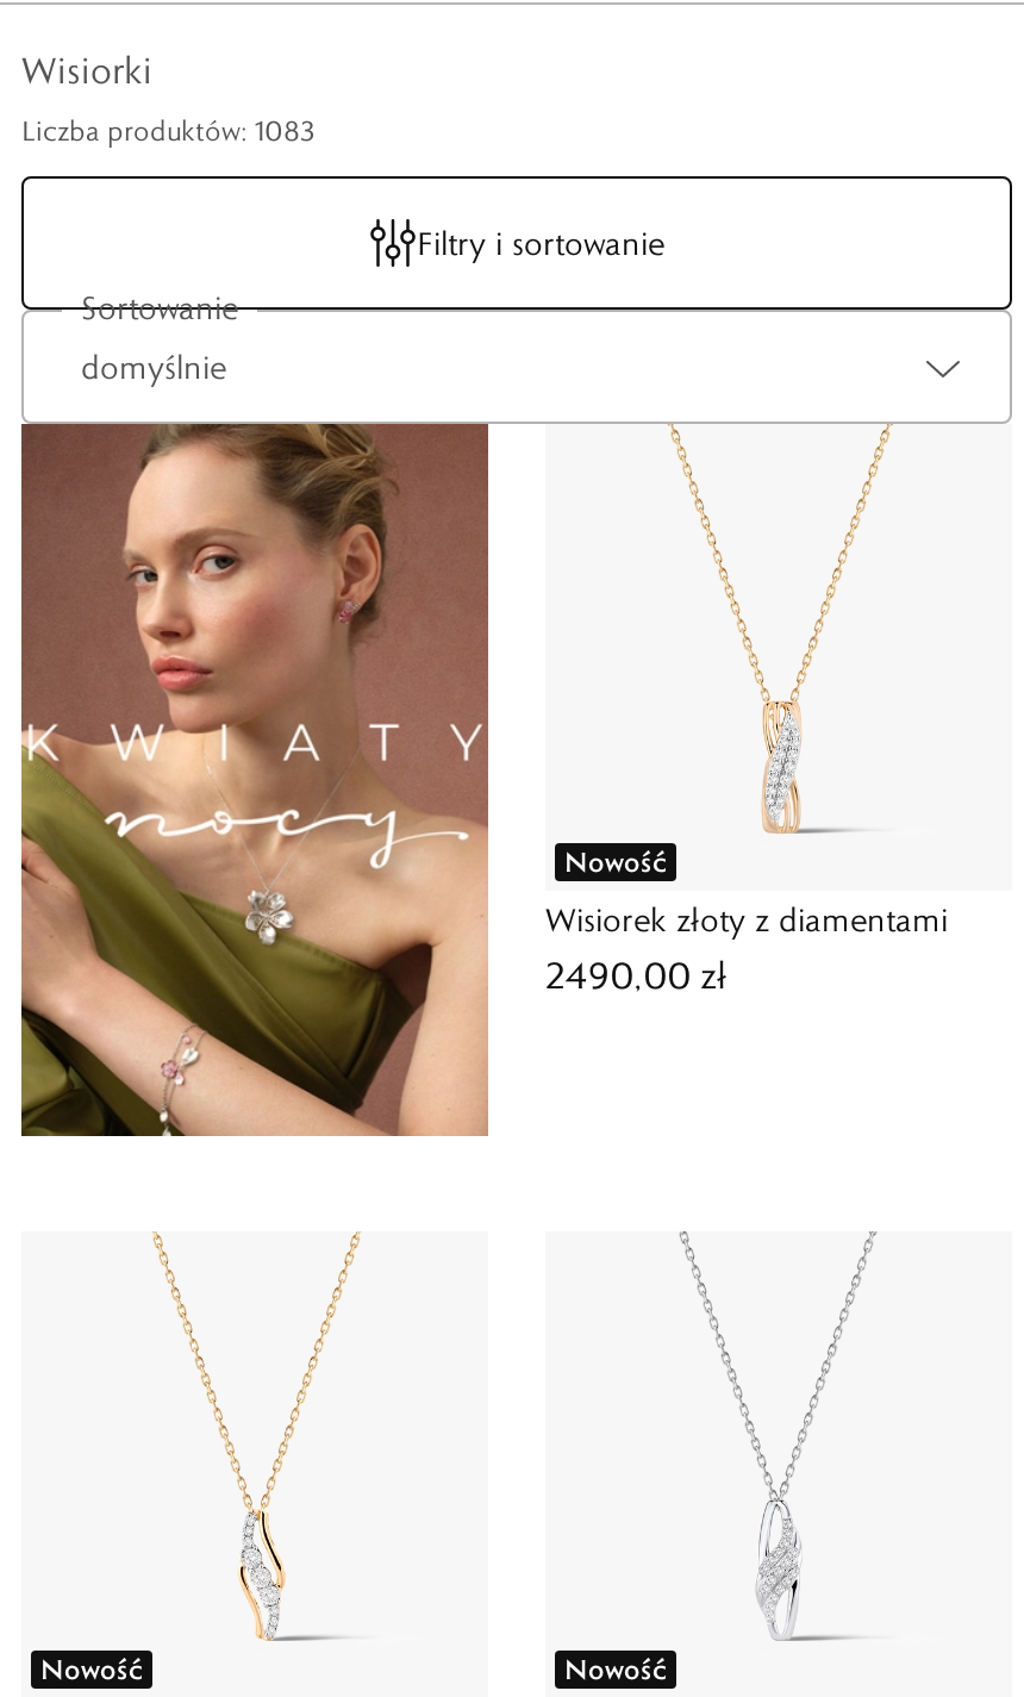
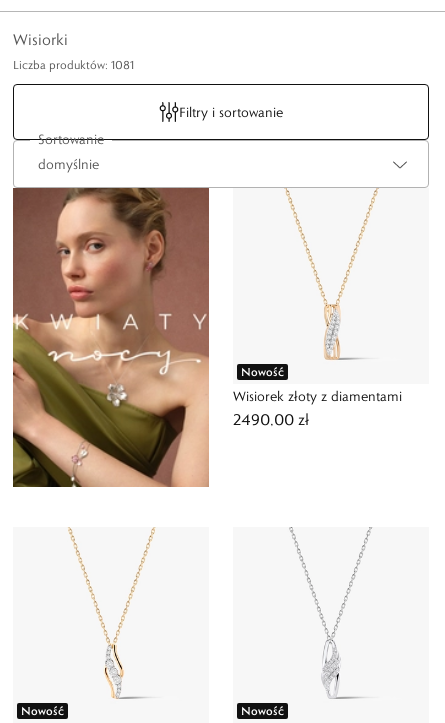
[21,112,314,148] Liczba produktów: 1083 -> [13,57,134,72] Liczba produktów: 1081

